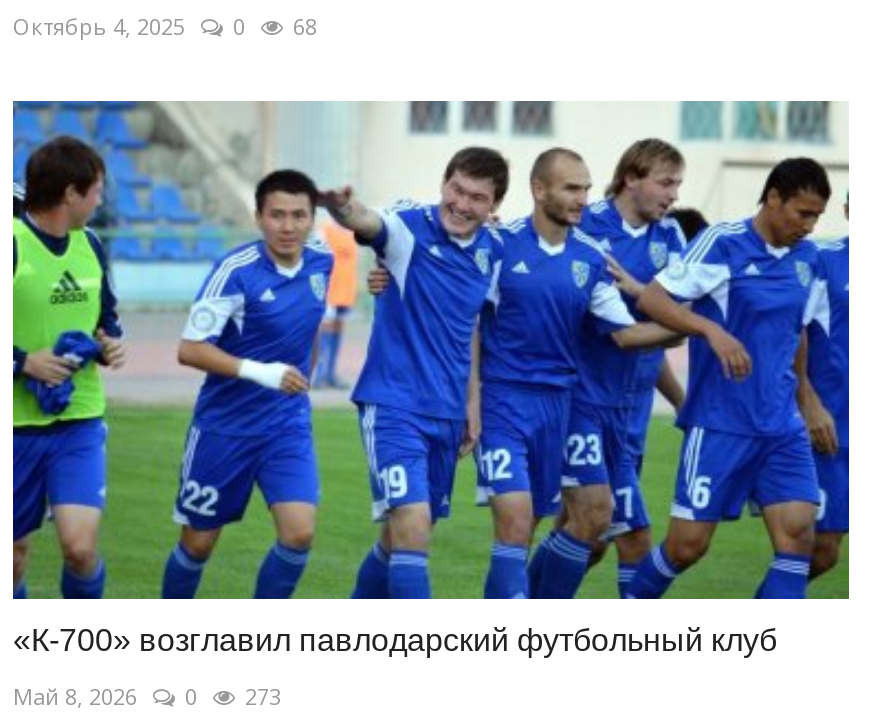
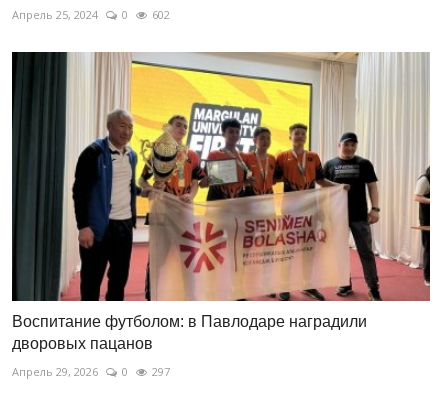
[13,11,185,41] Октябрь 4, 2025 -> [12,7,98,22] Апрель 25, 2024
[293,11,317,41] 68 -> [152,7,170,22] 602
[11,99,851,656] [image] | «К-700» возглавил павлодарский футбольный клуб -> [11,51,431,352] [image] | Воспитание футболом: в Павлодаре наградили | дворовых пацанов
[13,680,137,710] Май 8, 2026 -> [12,364,98,379] Апрель 29, 2026
[245,680,281,710] 273 -> [152,364,170,379] 297

